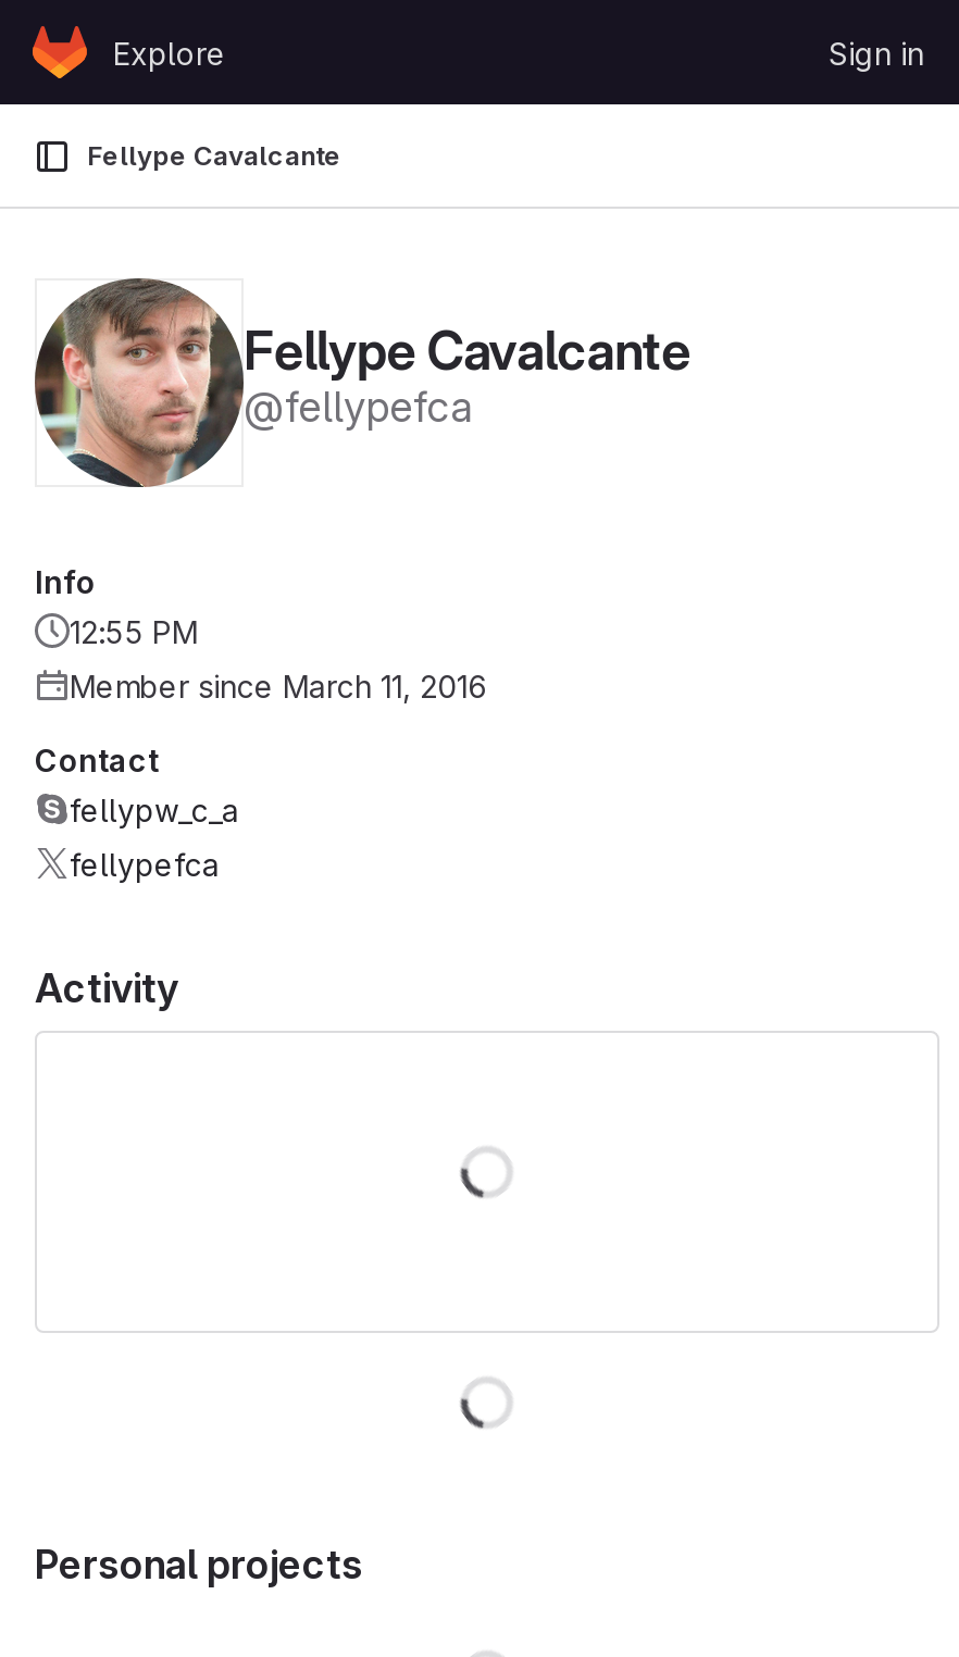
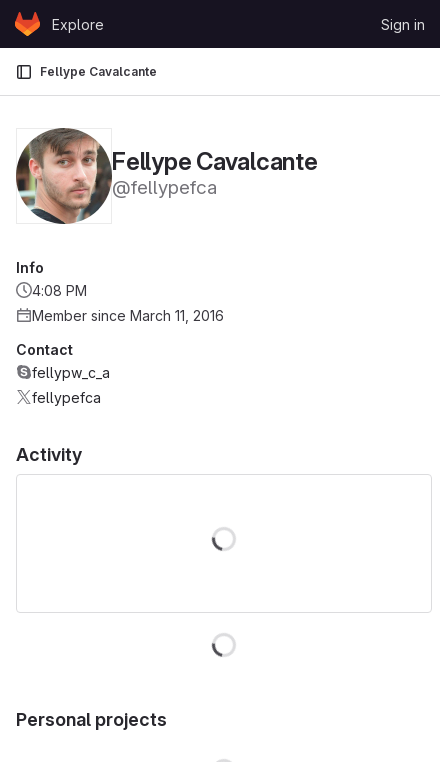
[70,613,198,650] 12:55 PM -> [32,282,87,299] 4:08 PM

